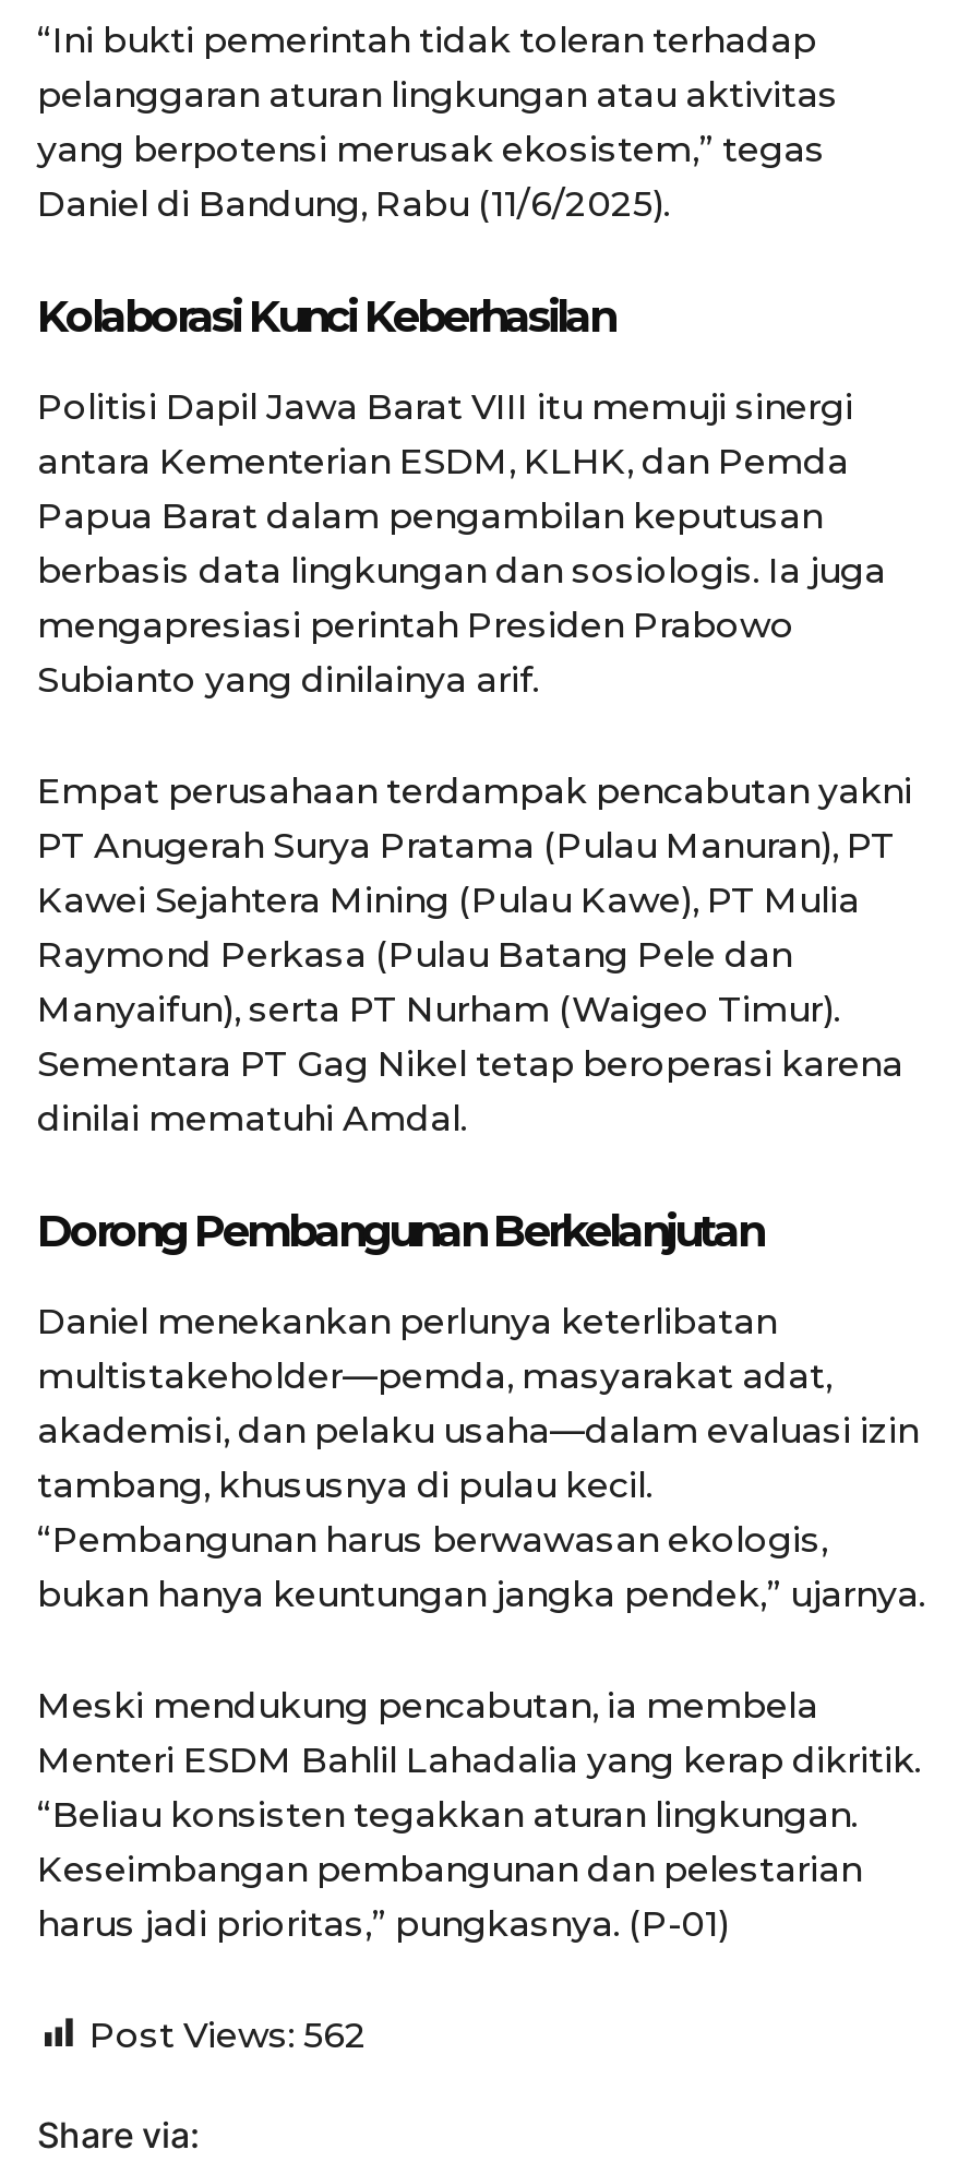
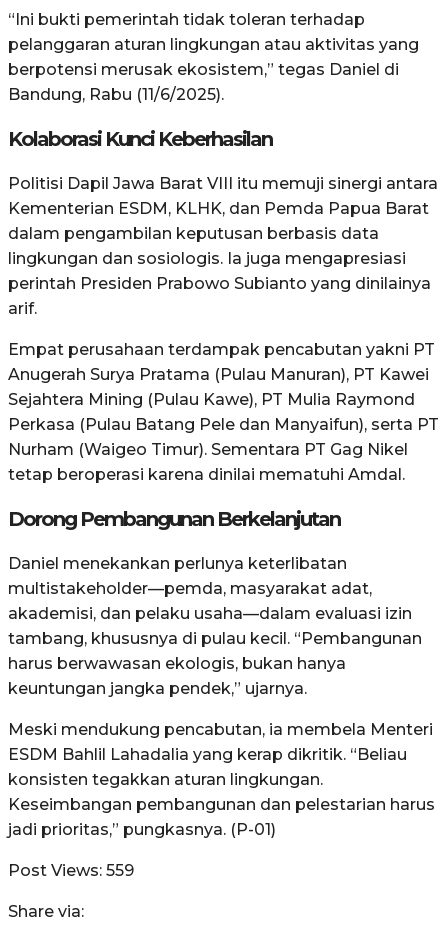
[89,2014,367,2055] Post Views: 562 -> [8,861,134,880] Post Views: 559

